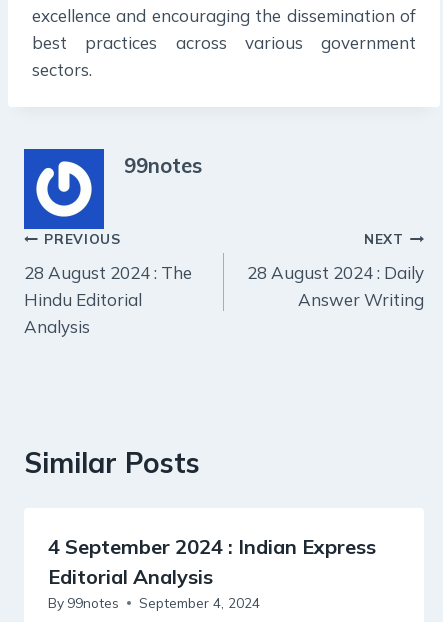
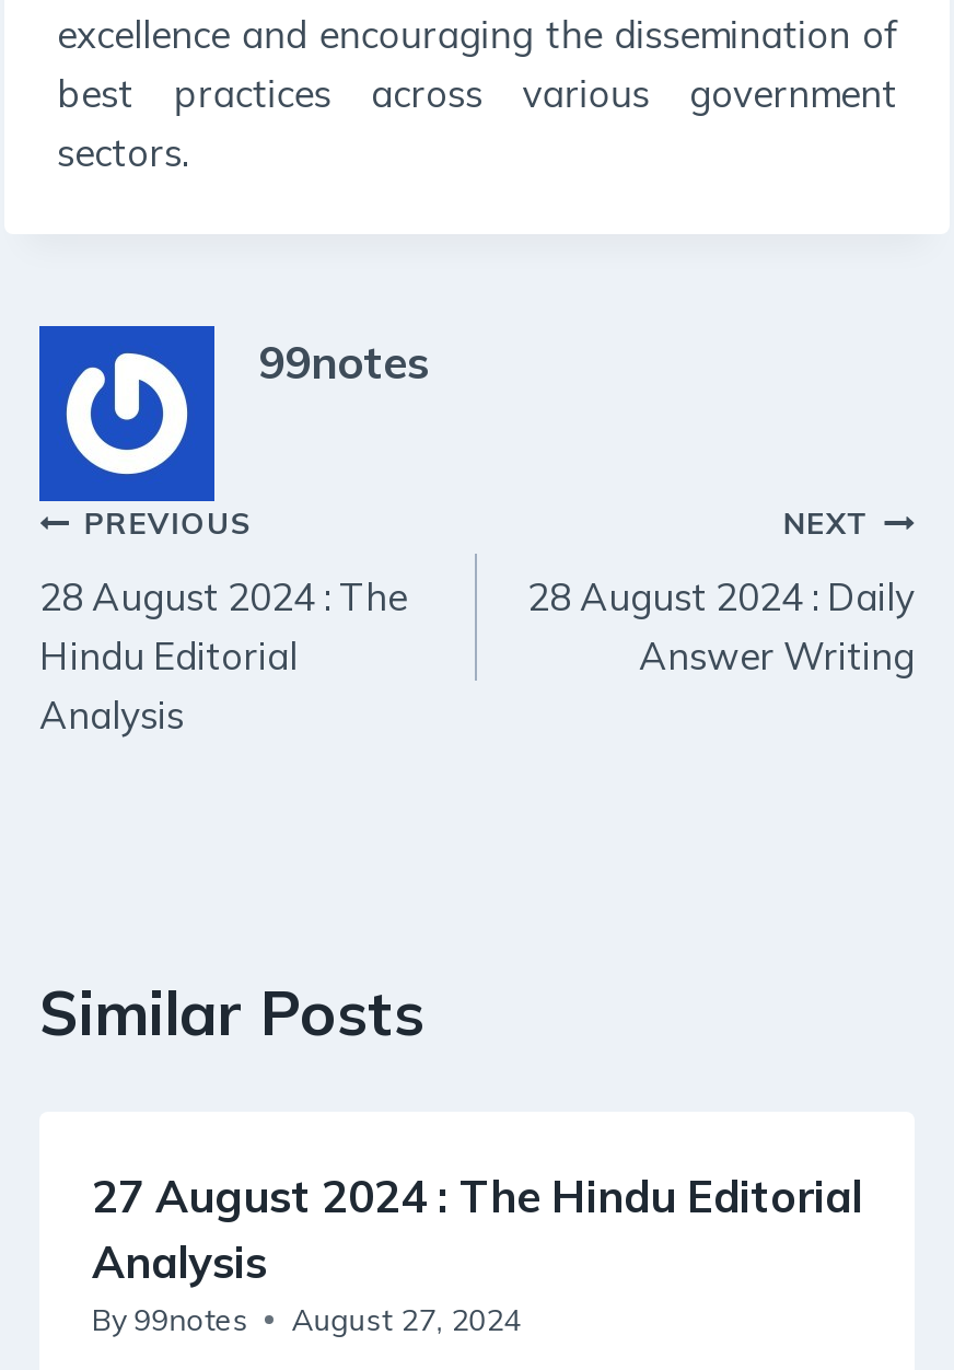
[48,534,376,589] 4 September 2024 : Indian Express | Editorial Analysis -> [92,1170,862,1290] 27 August 2024 : The Hindu Editorial | Analysis
[48,594,260,611] By 99notes September 4, 2024 -> [92,1301,521,1338] By 99notes August 27, 2024

